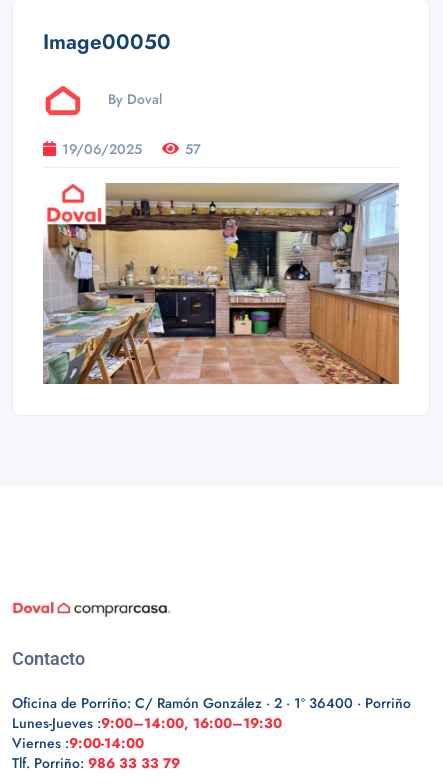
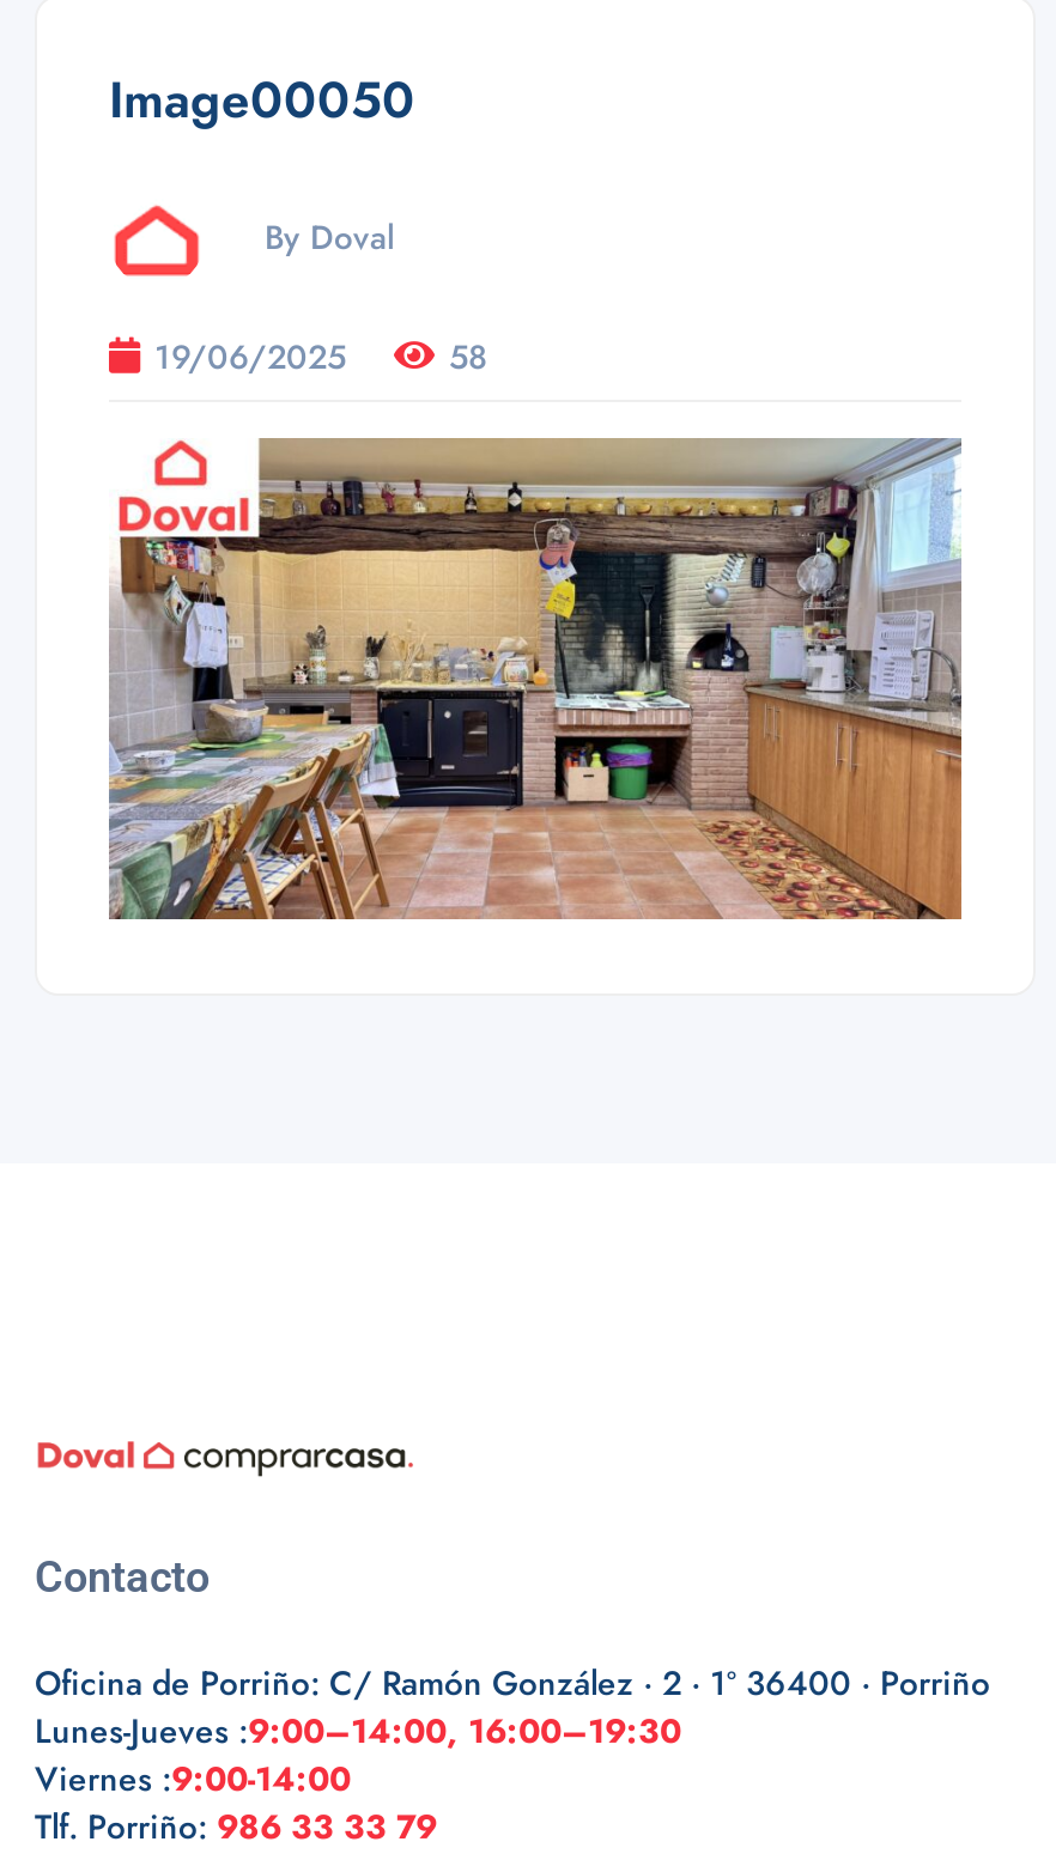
[185,139,201,159] 57 -> [449,334,487,382] 58

